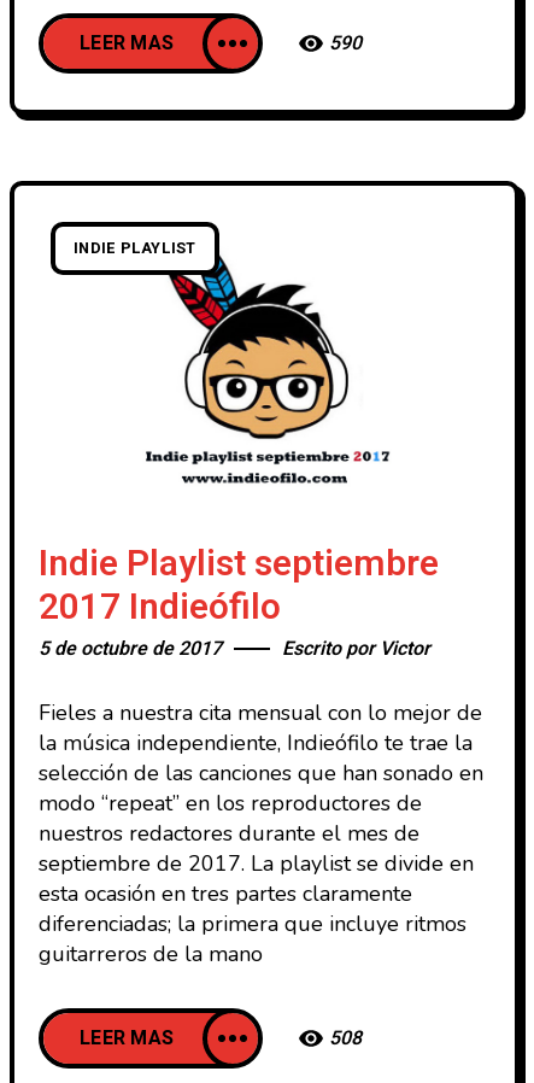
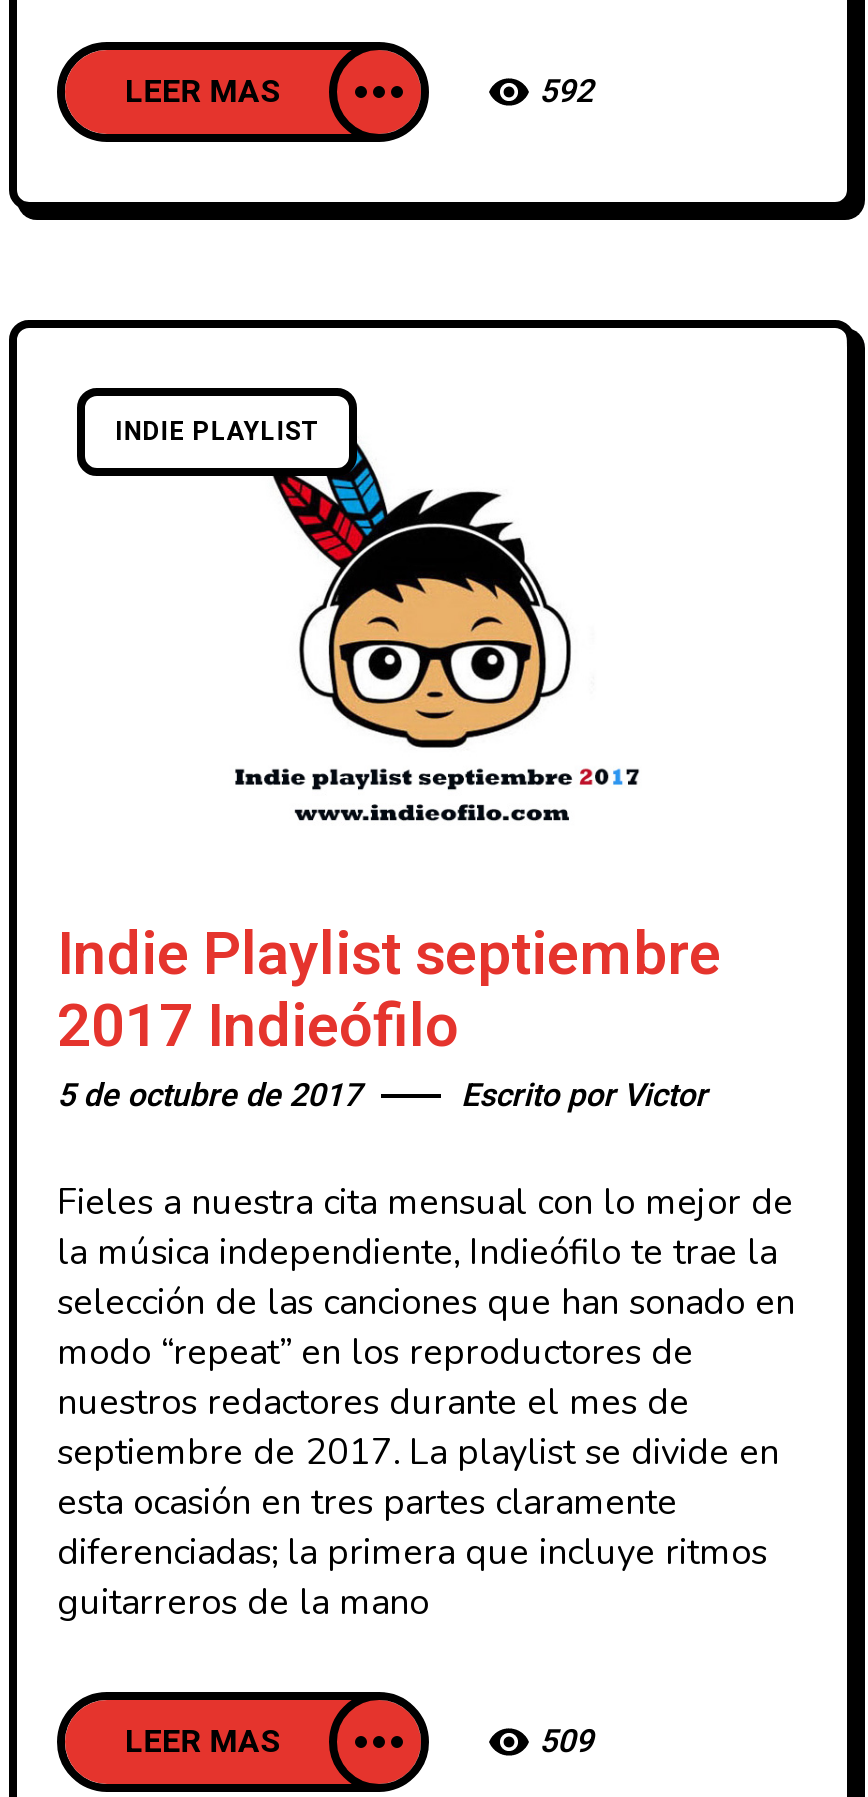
[329,29,362,58] 590 -> [539,69,593,117] 592
[329,1024,362,1053] 508 -> [539,1718,593,1766] 509

